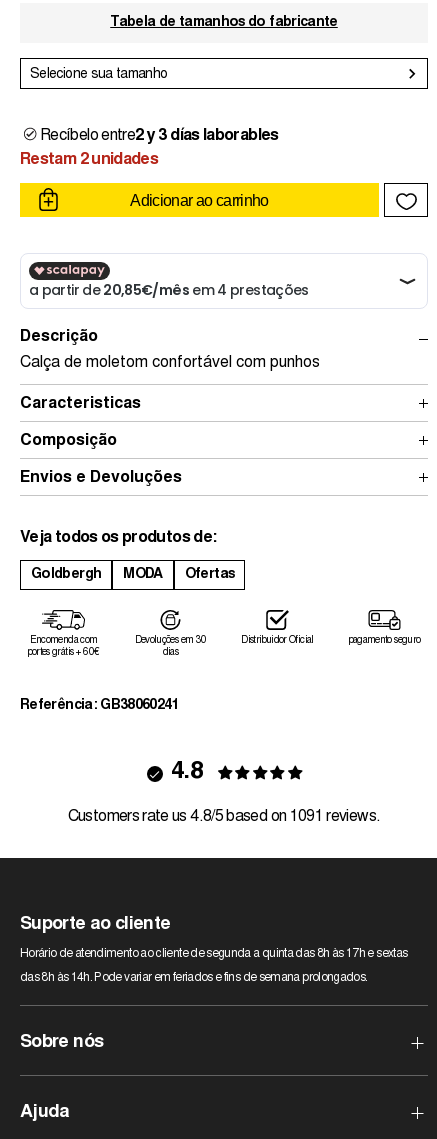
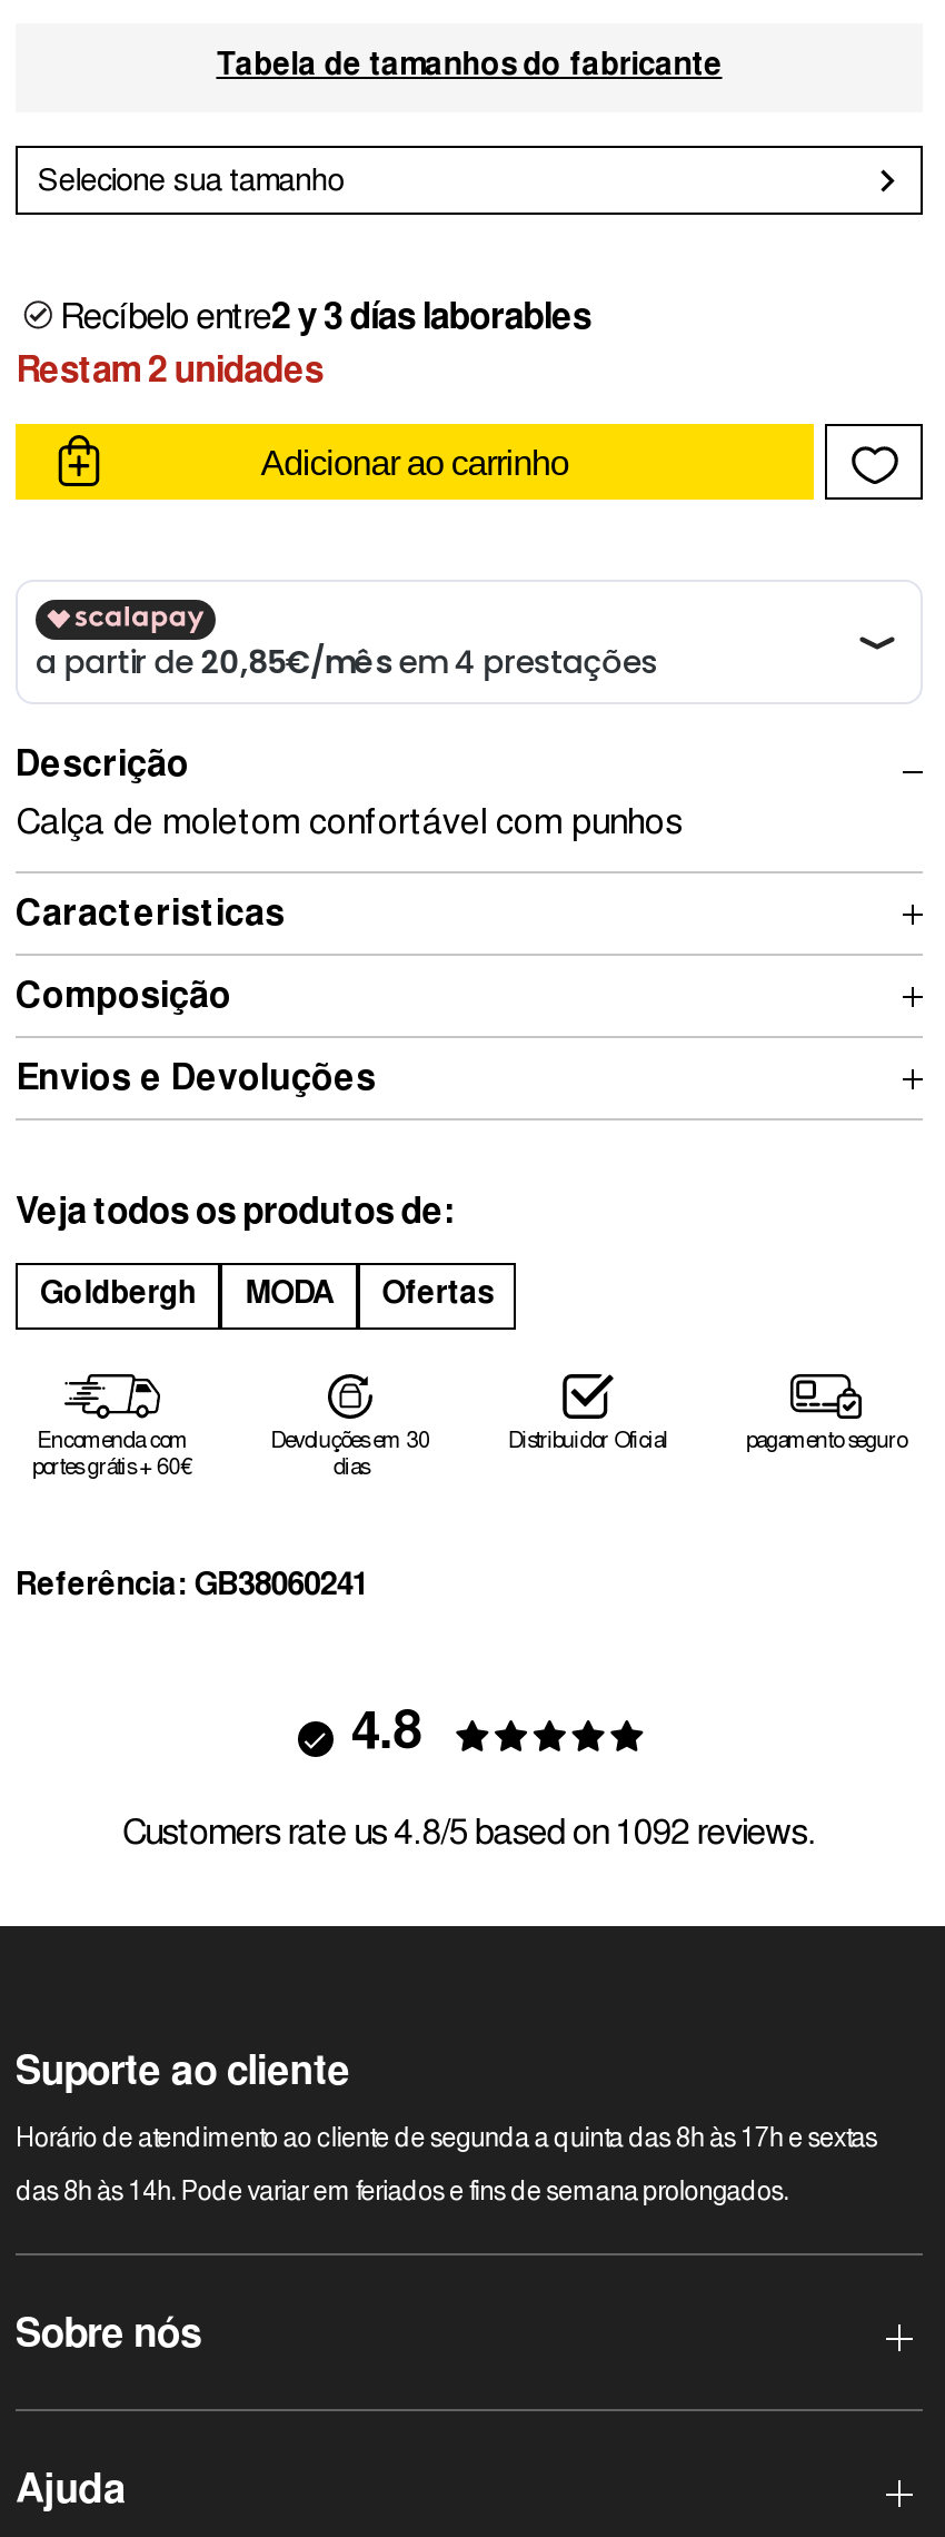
[68,809,380,825] Customers rate us 4.8/5 based on 1091 reviews. -> [122,1816,817,1852] Customers rate us 4.8/5 based on 1092 reviews.

